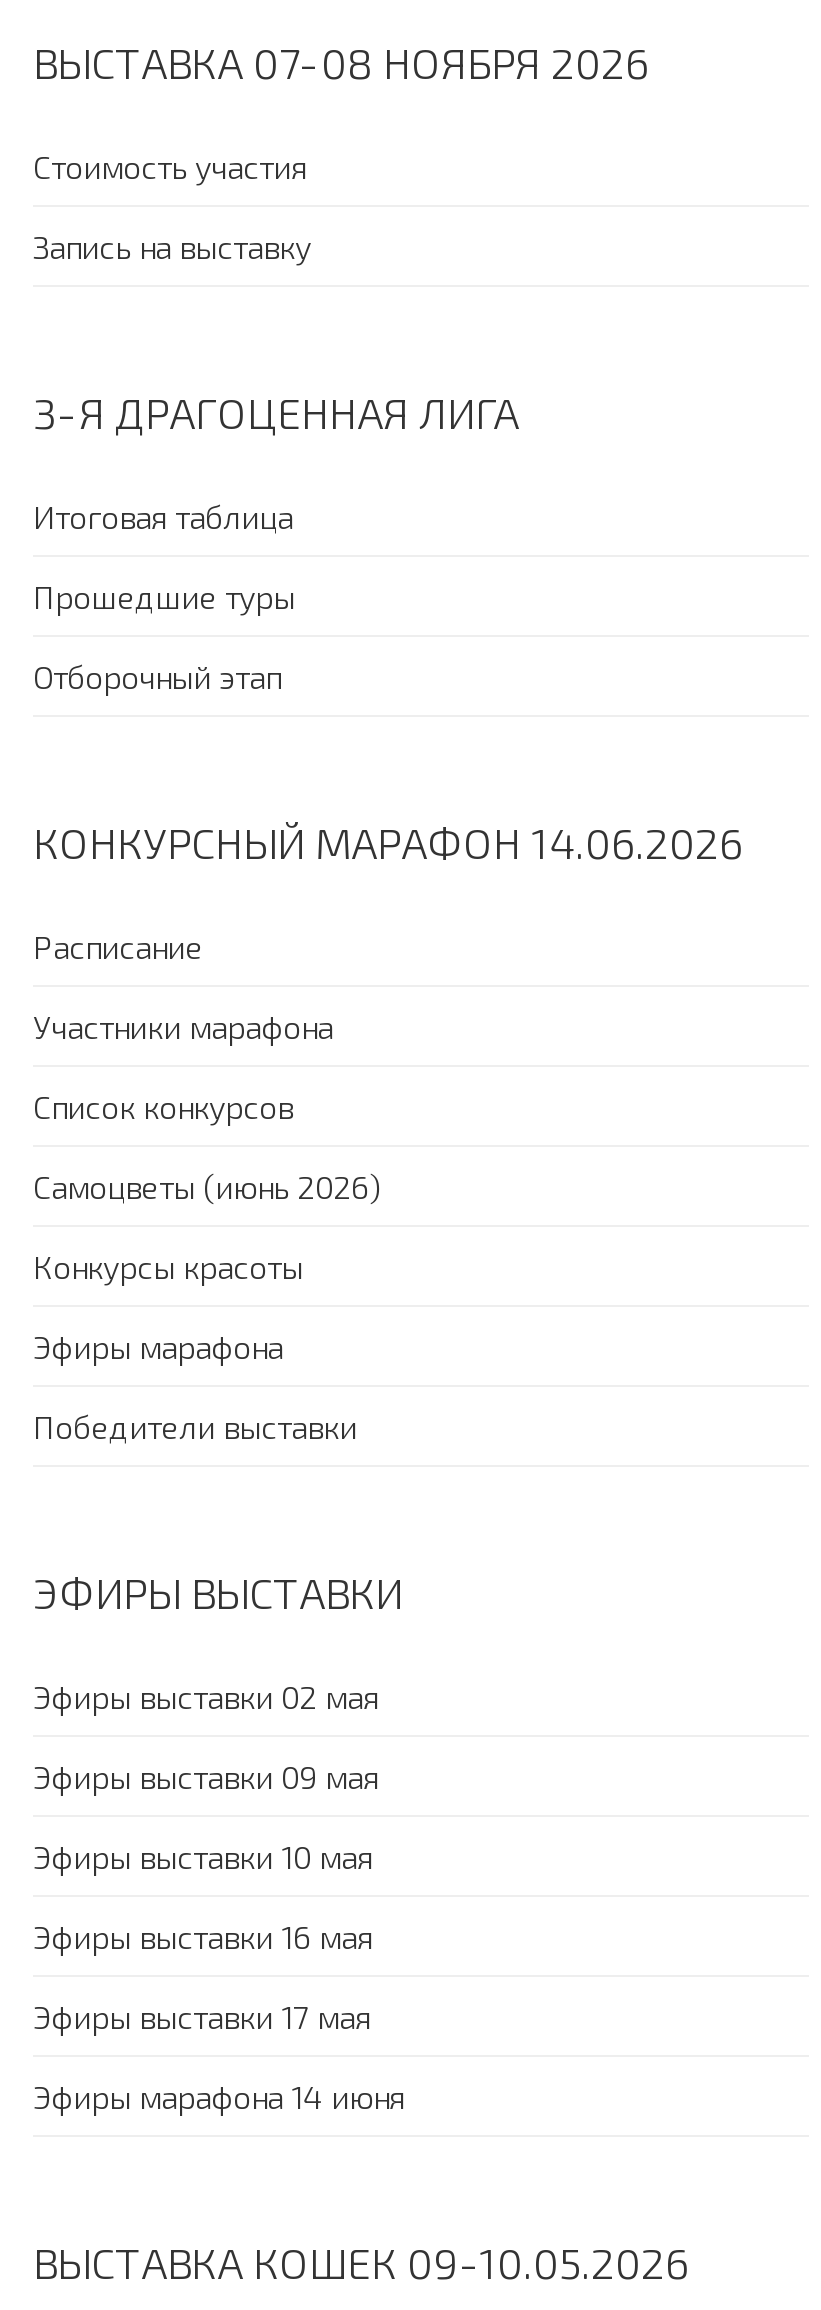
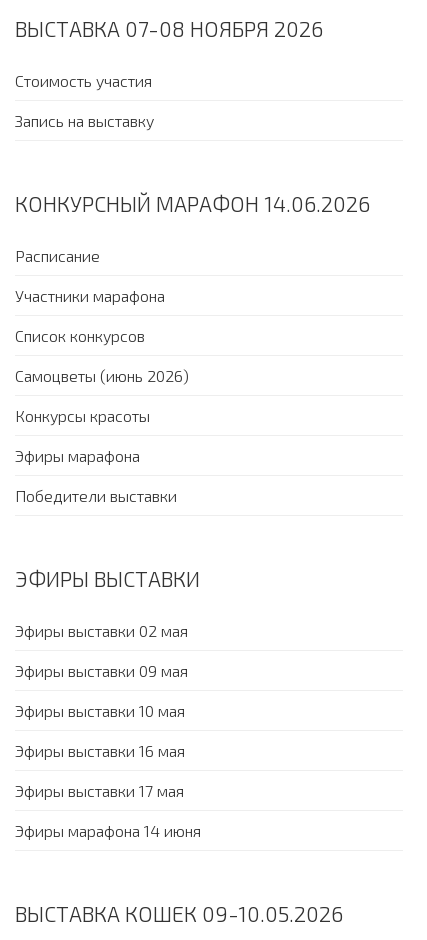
[33,387,519,695] 3-Я ДРАГОЦЕННАЯ ЛИГА | Итоговая таблица | Прошедшие туры | Отборочный этап -> none

